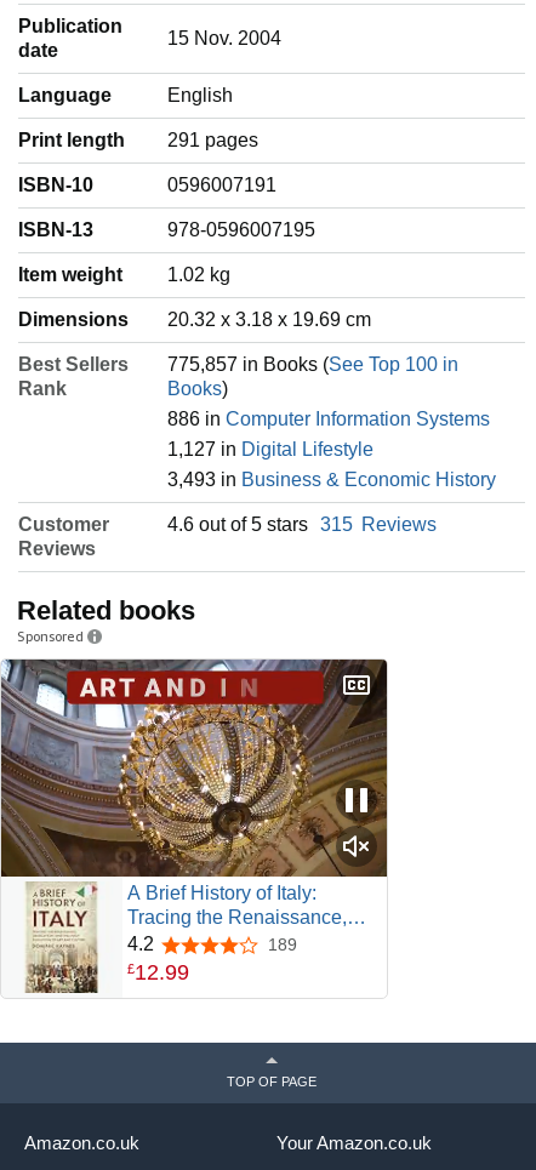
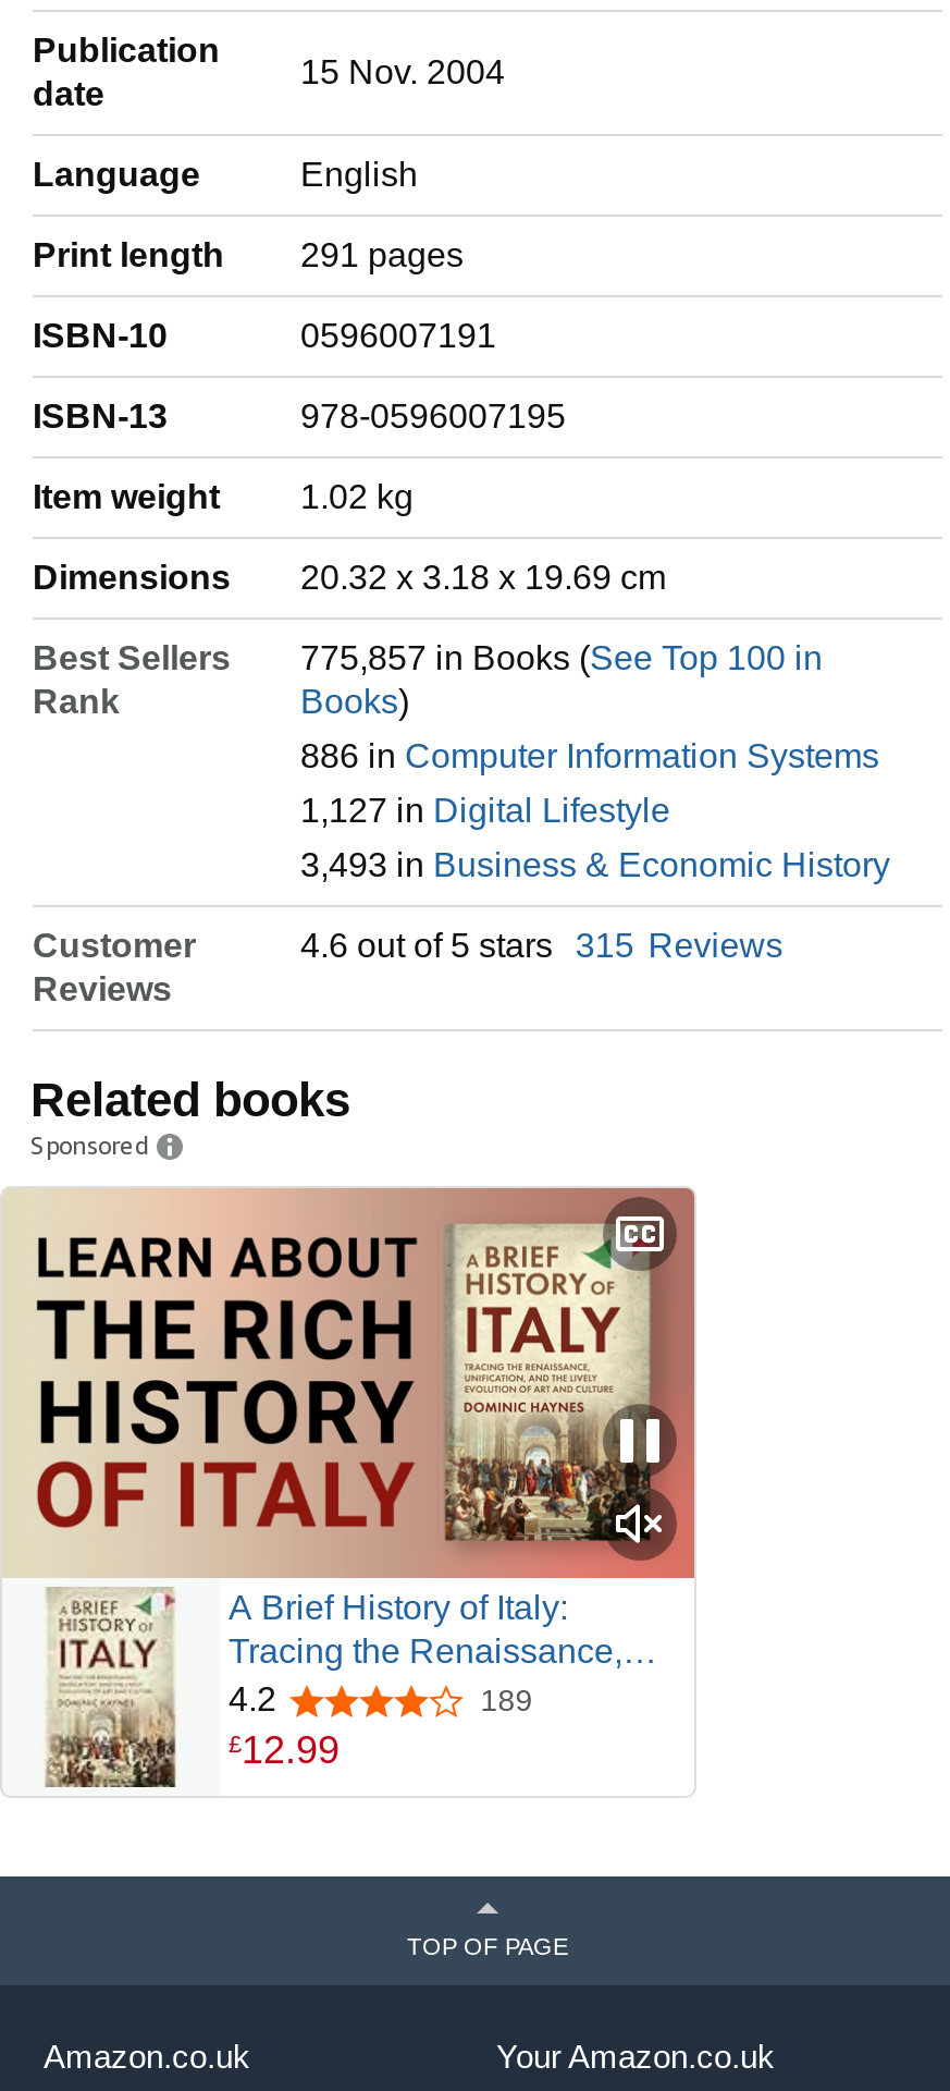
[4,658,388,878] [image] -> [7,1186,696,1580] [image]

